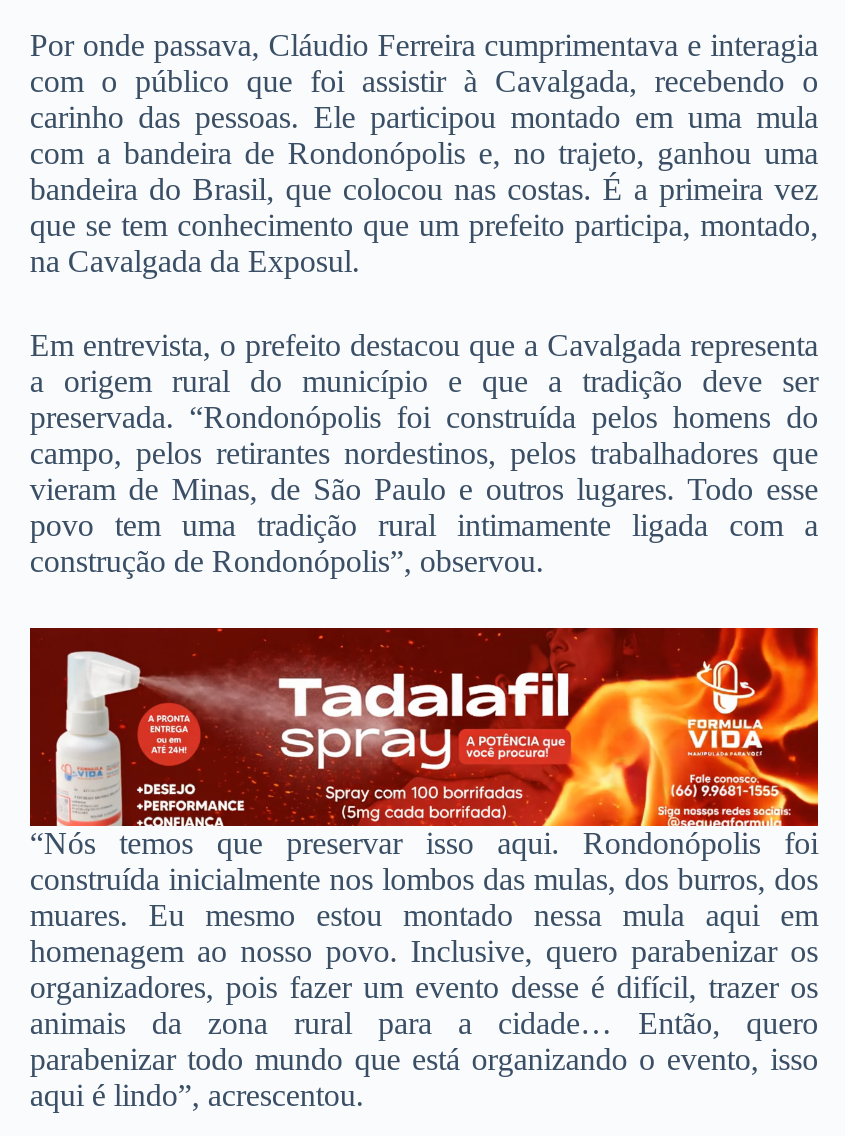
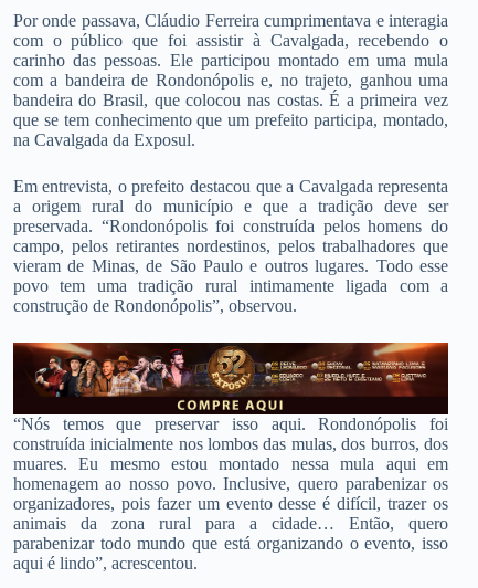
[30,626,820,820] [image] -> [13,342,449,412] [image]

